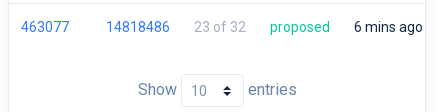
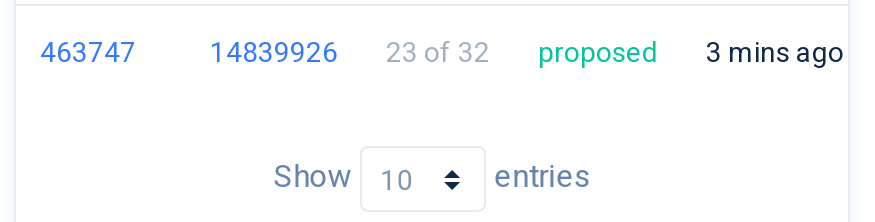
[21,19,69,35] 463077 -> [40,36,136,68] 463747
[106,19,170,35] 14818486 -> [210,36,338,68] 14839926
[354,19,423,35] 6 mins ago -> [706,36,844,68] 3 mins ago

